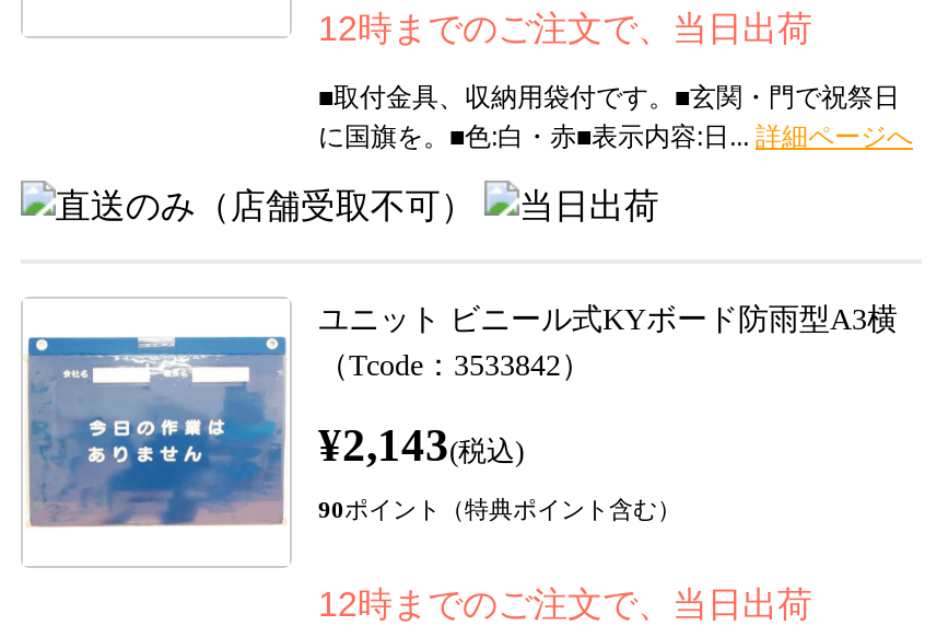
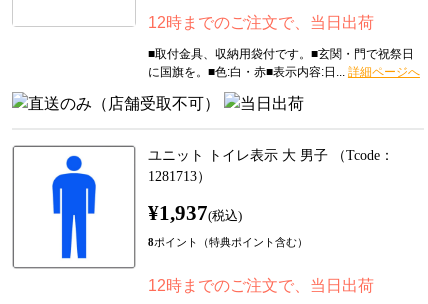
[23,299,897,566] [image] | ユニット ビニール式KYボード防雨型A3横 | （Tcode：3533842） -> [12,145,394,269] [image] | ユニット トイレ表示 大 男子 （Tcode： | 1281713）
[318,420,524,473] ¥2,143(税込) -> [148,201,242,225] ¥1,937(税込)
[318,497,681,523] 90ポイント（特典ポイント含む） -> [148,236,308,248] 8ポイント（特典ポイント含む）

